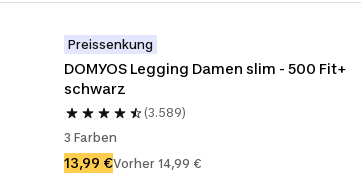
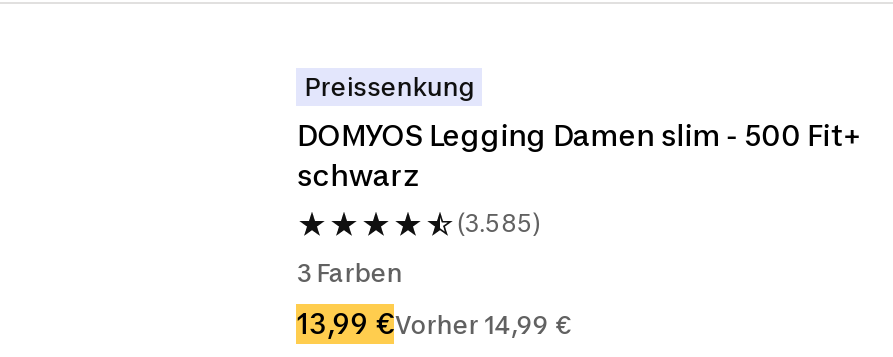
[144,105,186,120] (3.589) -> [457,208,541,238] (3.585)

